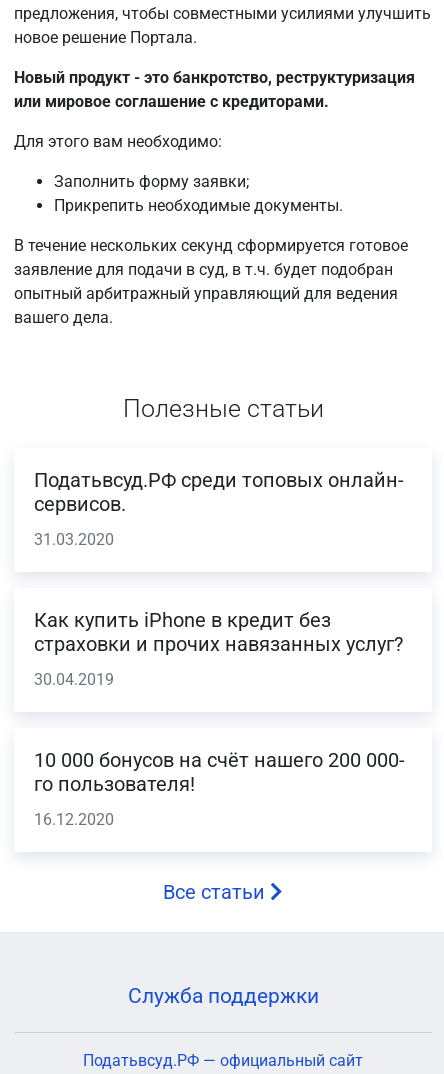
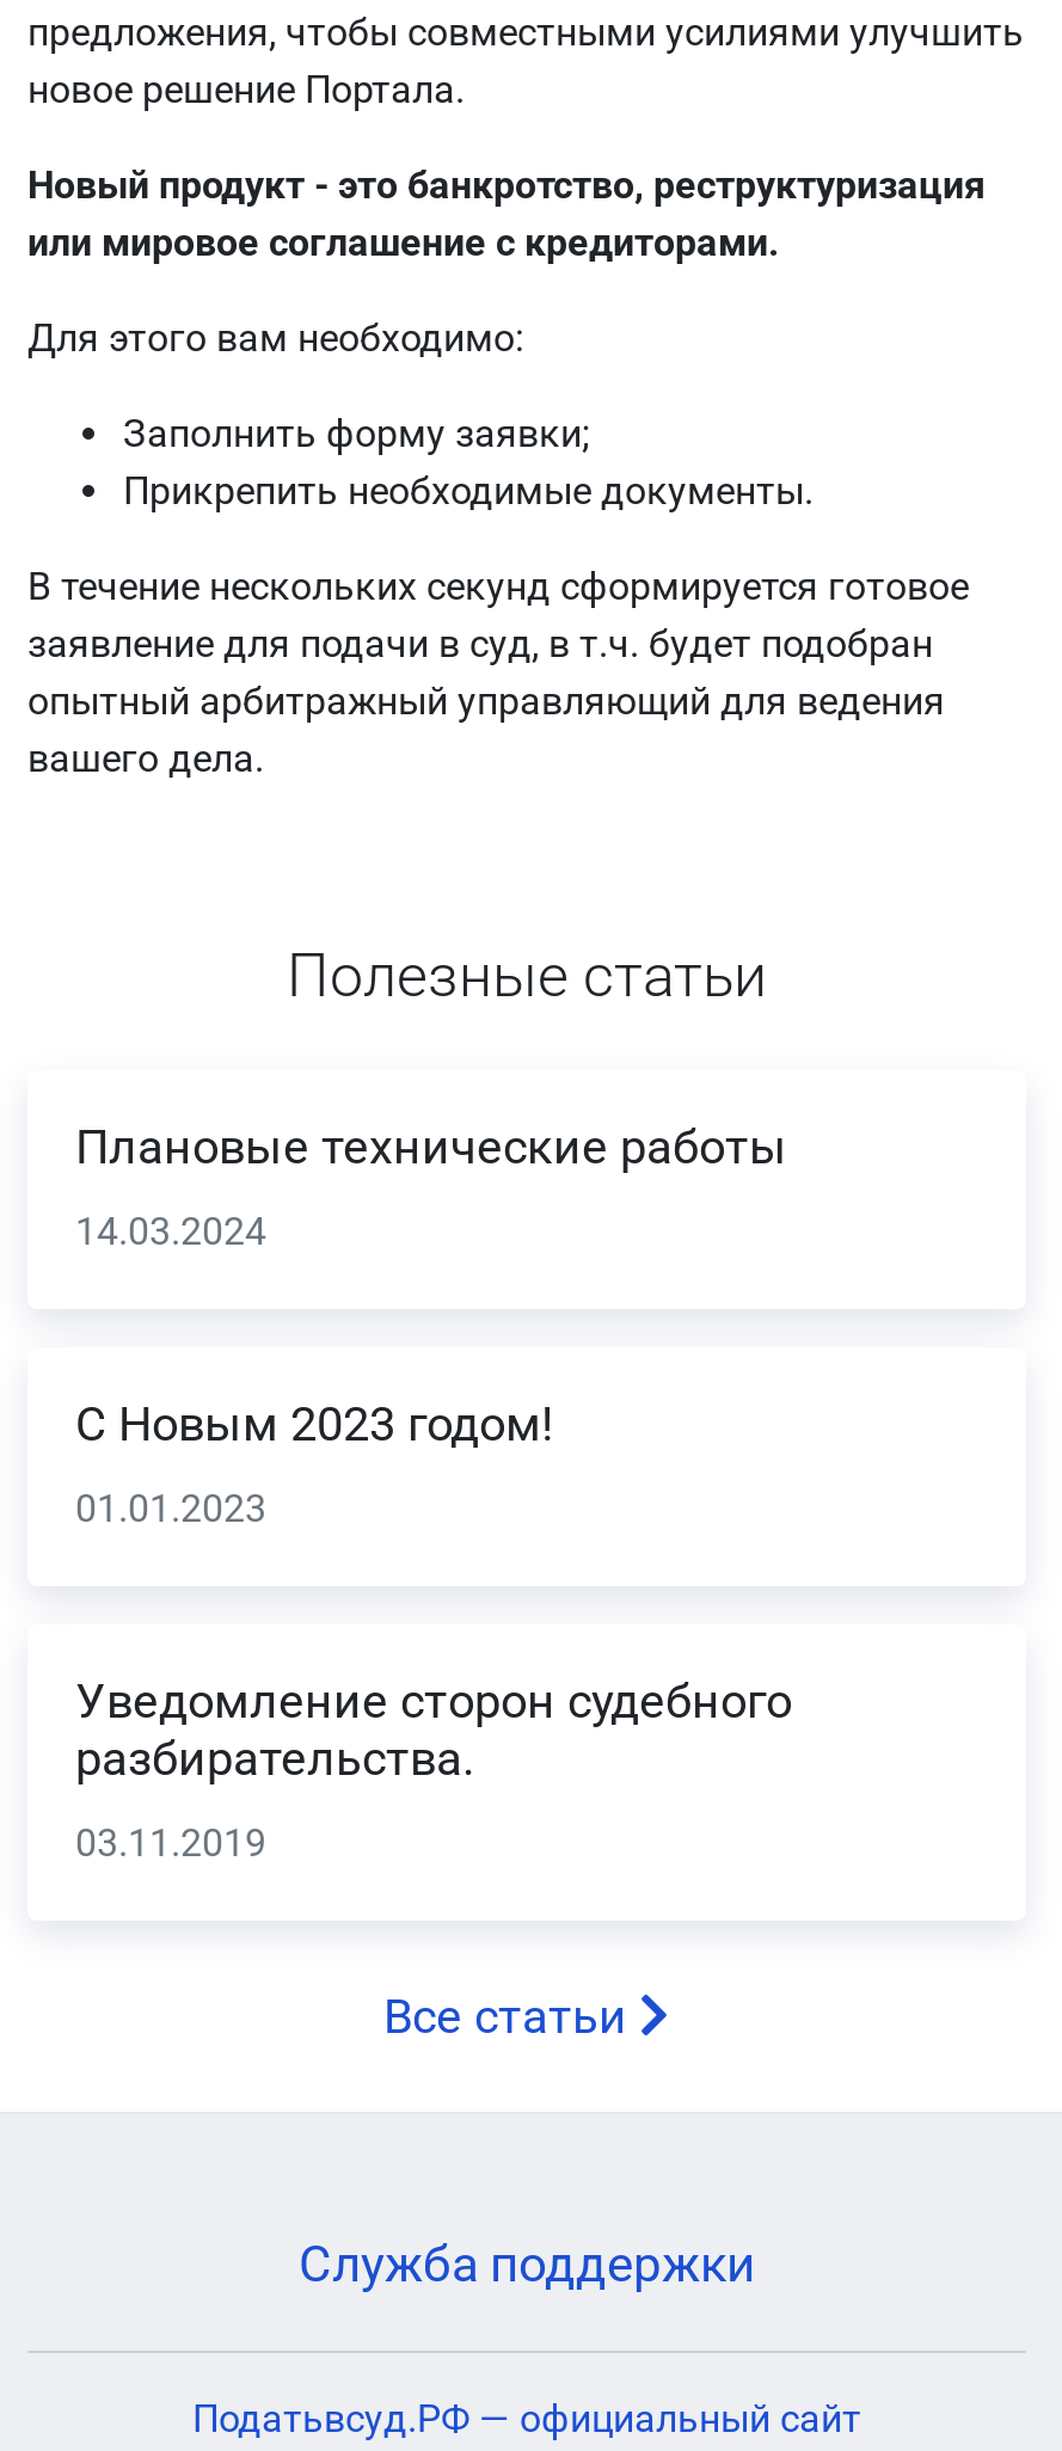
[34,468,404,516] Податьвсуд.РФ среди топовых онлайн- | сервисов. -> [75,1118,787,1175] Плановые технические работы
[34,530,114,549] 31.03.2020 -> [75,1209,266,1254] 14.03.2024
[34,608,403,656] Как купить iPhone в кредит без | страховки и прочих навязанных услуг? -> [75,1395,553,1452] С Новым 2023 годом!
[34,670,114,689] 30.04.2019 -> [75,1486,266,1531] 01.01.2023
[34,748,405,796] 10 000 бонусов на счёт нашего 200 000- | го пользователя! -> [75,1672,792,1787] Уведомление сторон судебного | разбирательства.
[34,810,114,829] 16.12.2020 -> [75,1820,266,1866] 03.11.2019

